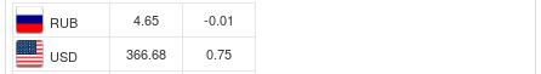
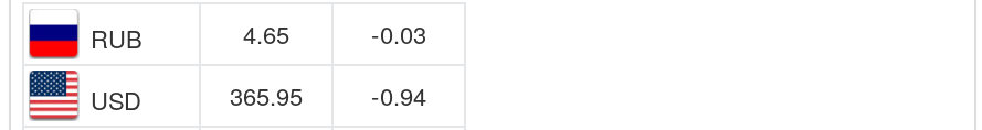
[204,10,234,30] -0.01 -> [371,16,426,52] -0.03
[126,44,166,64] 366.68 -> [230,78,303,113] 365.95
[206,44,232,64] 0.75 -> [371,78,426,113] -0.94

